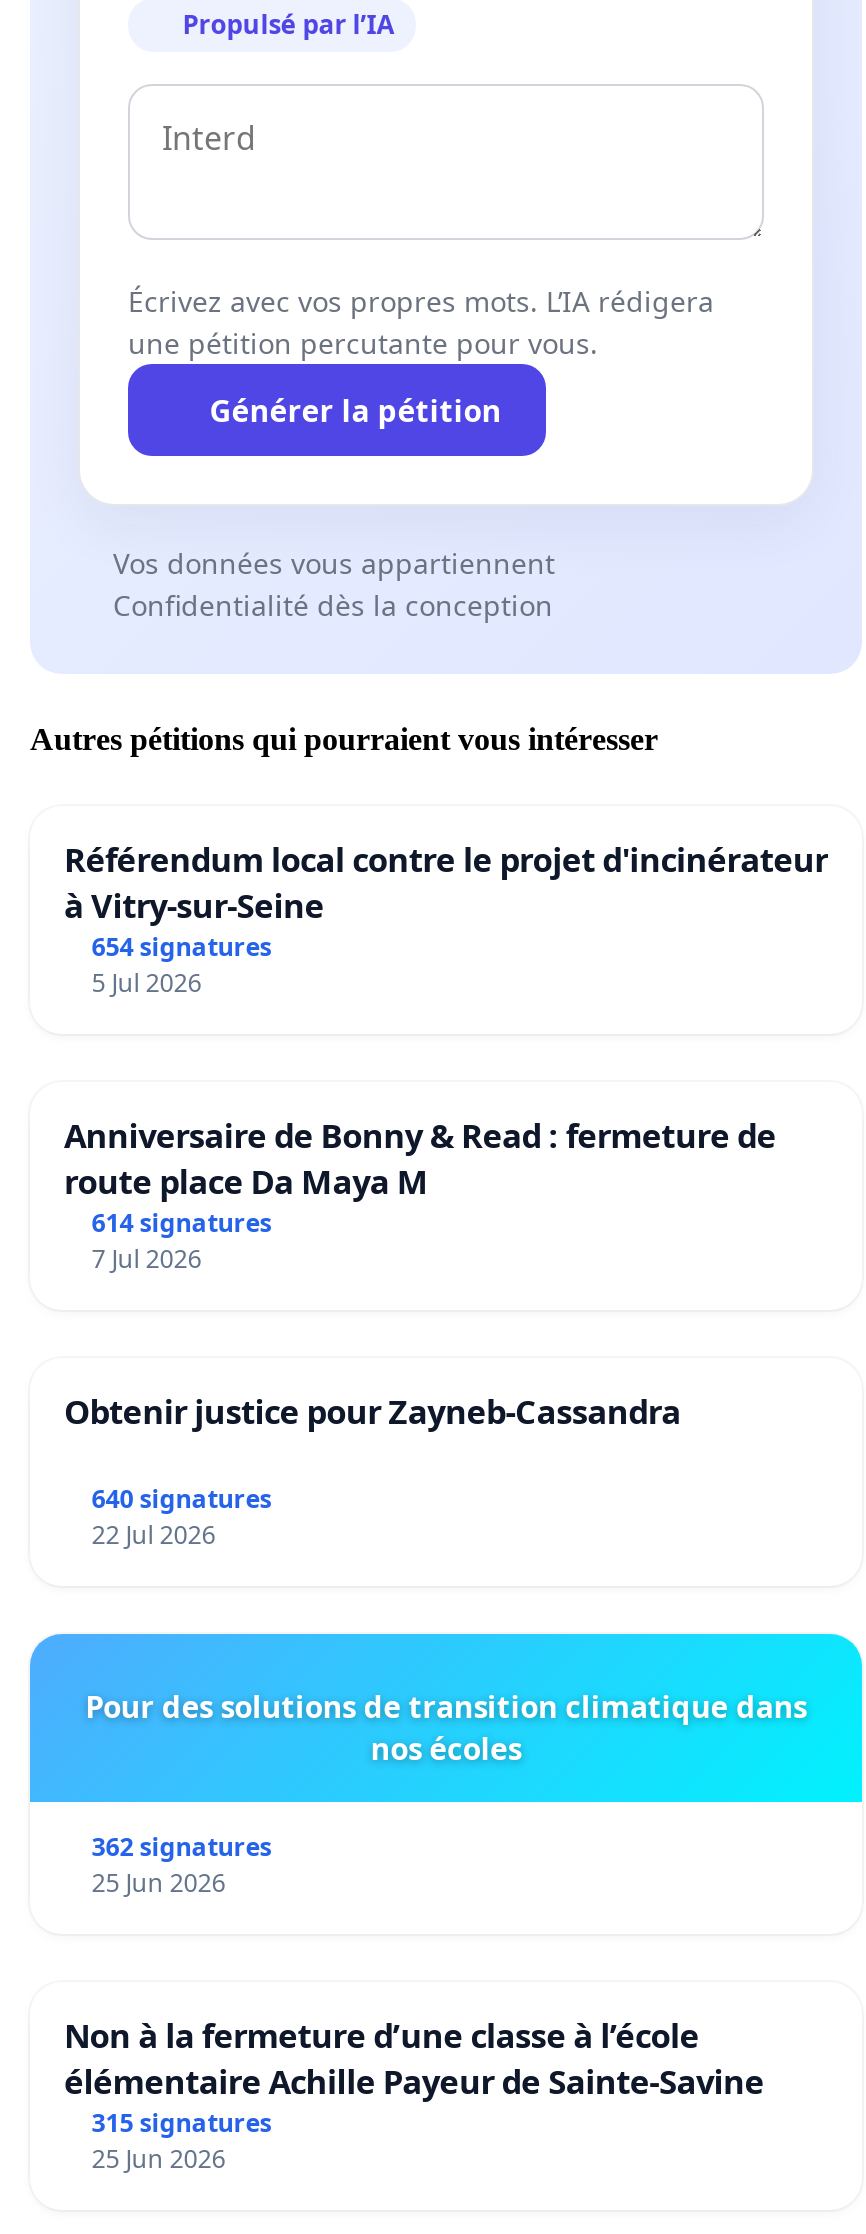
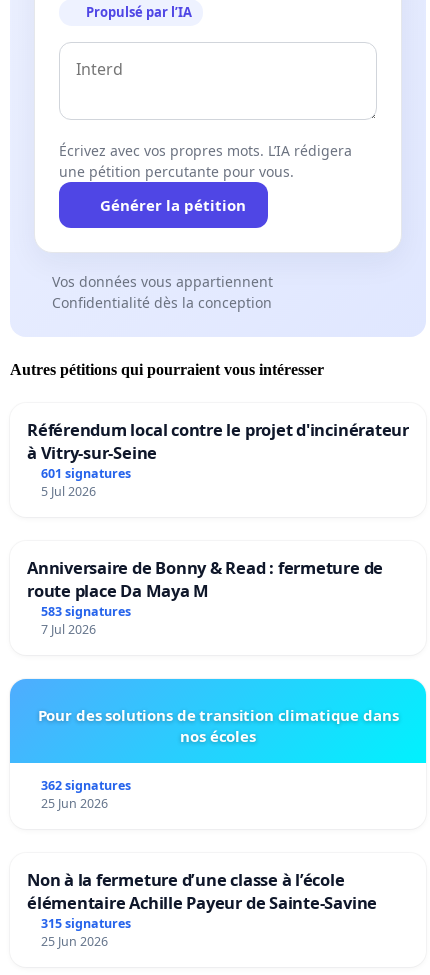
[92,930,272,964] 654 signatures -> [41,465,131,482] 601 signatures
[92,1206,272,1240] 614 signatures -> [41,603,131,620] 583 signatures
[64,1388,681,1552] Obtenir justice pour Zayneb-Cassandra | 640 signatures | 22 Jul 2026 -> none

